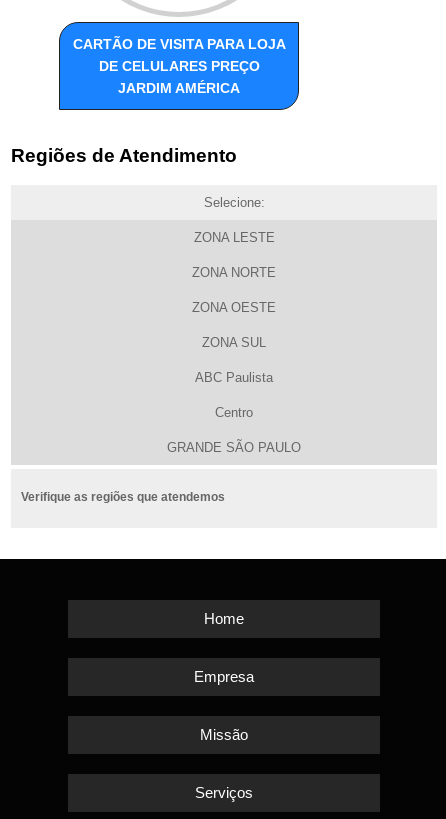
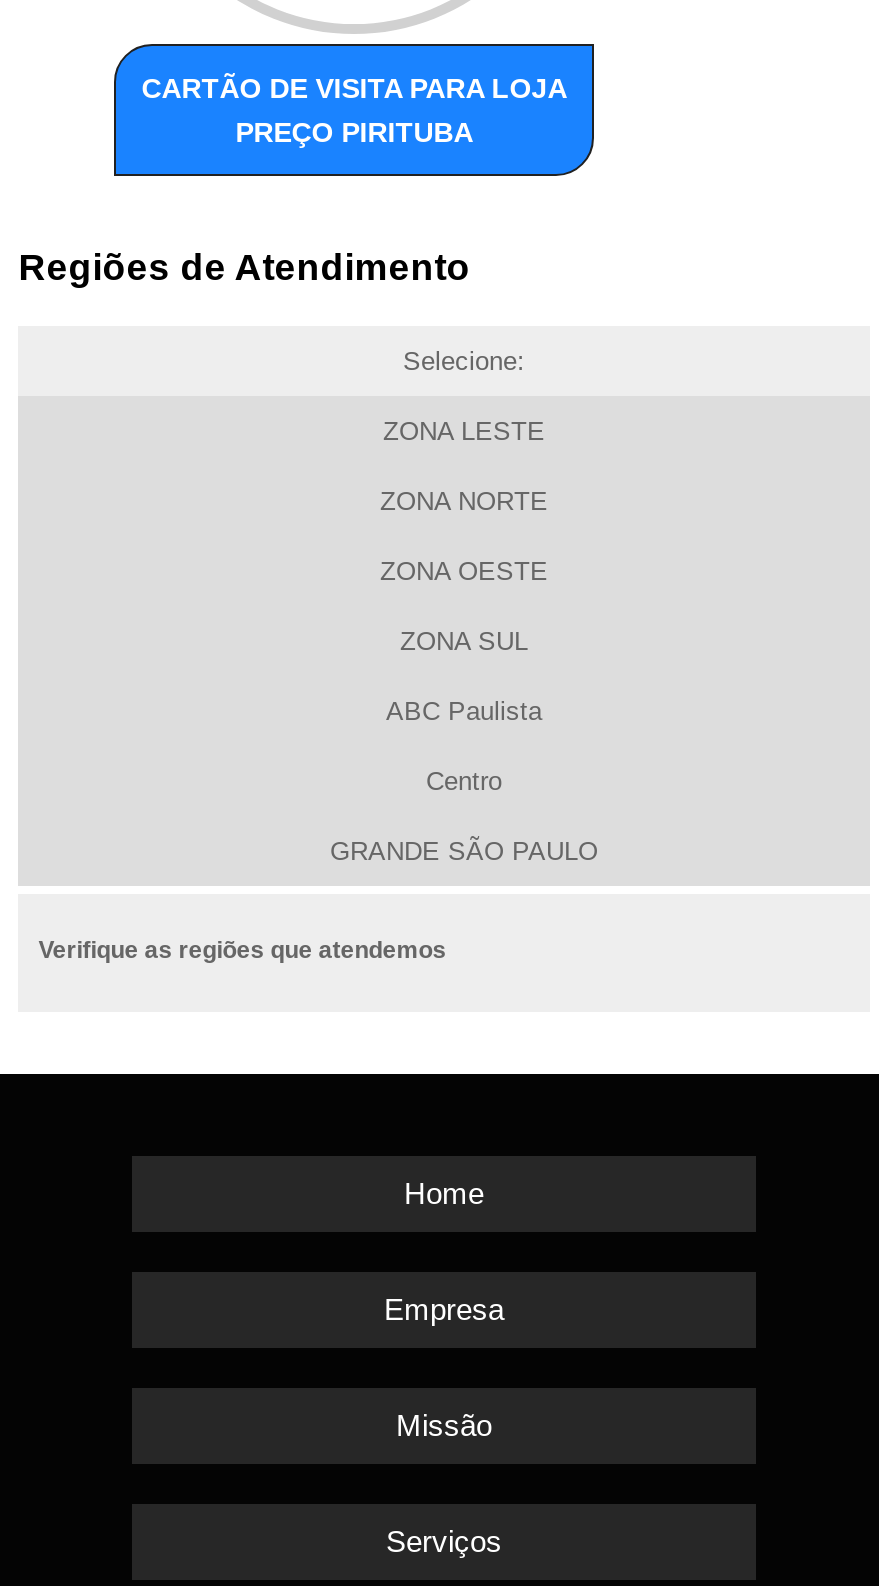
[99,58,260,96] DE CELULARES PREÇO | JARDIM AMÉRICA -> [235,117,473,149] PREÇO PIRITUBA

